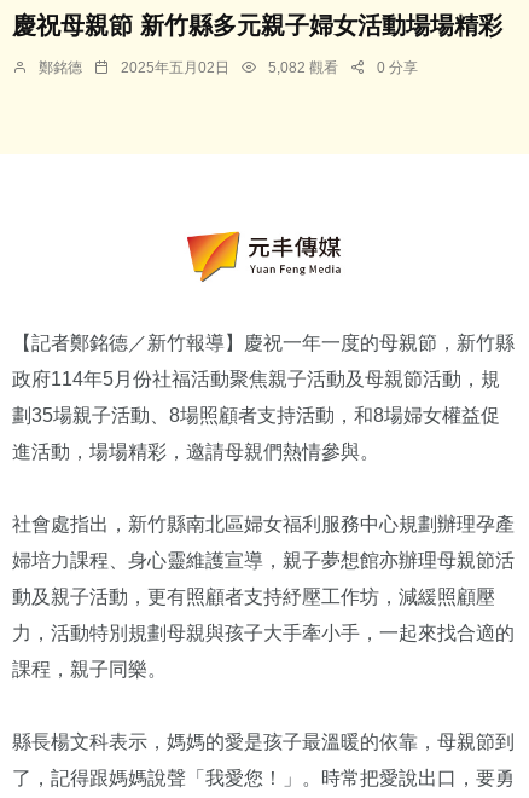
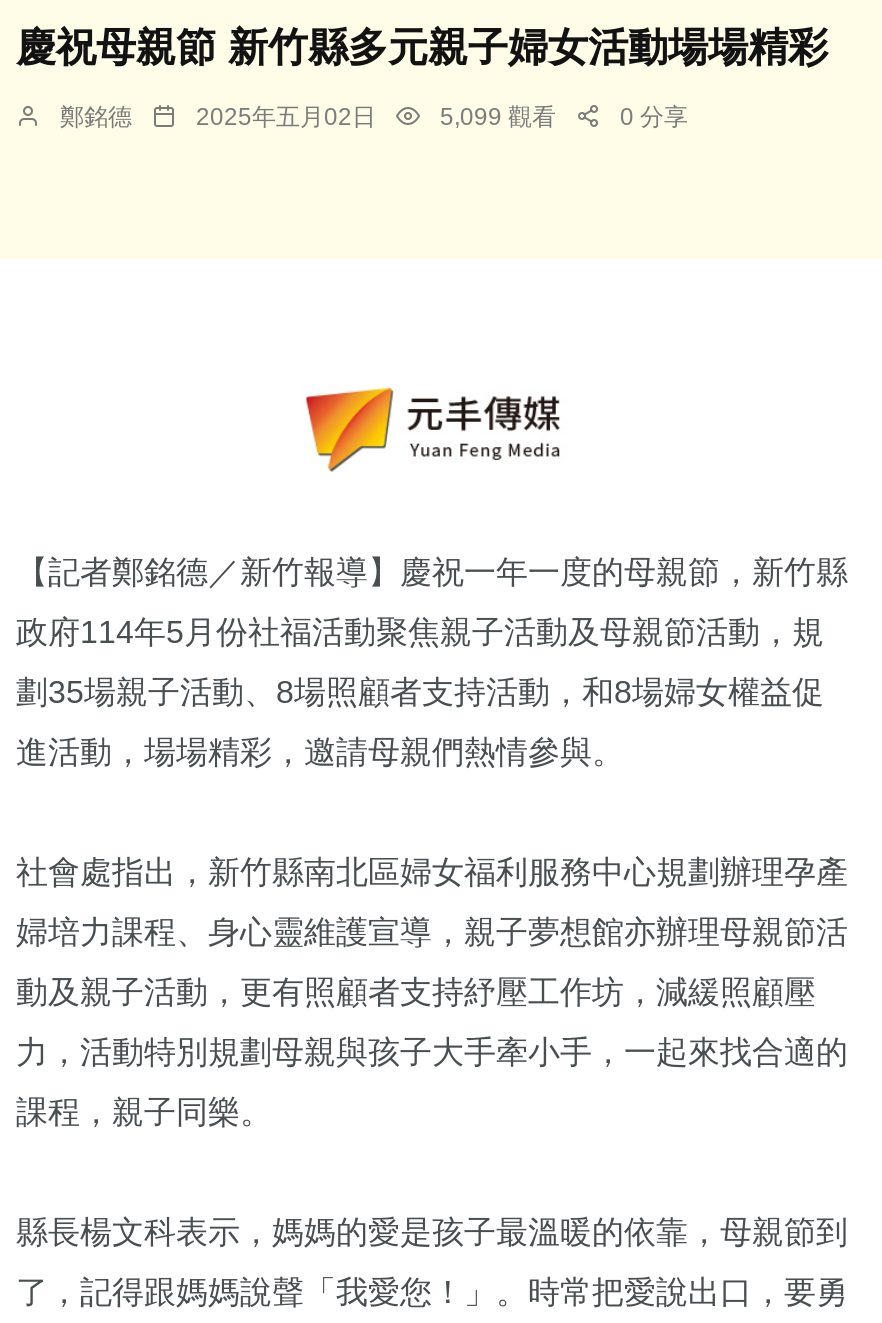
[268,60,338,77] 5,082 觀看 -> [440,104,556,132] 5,099 觀看

